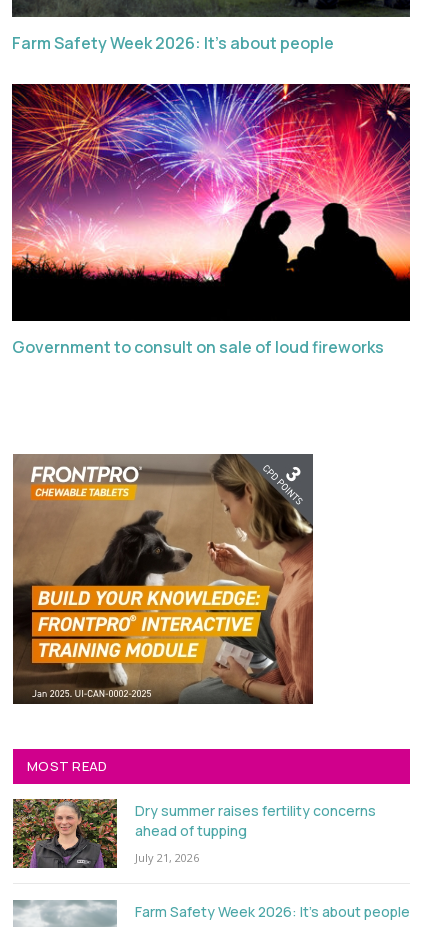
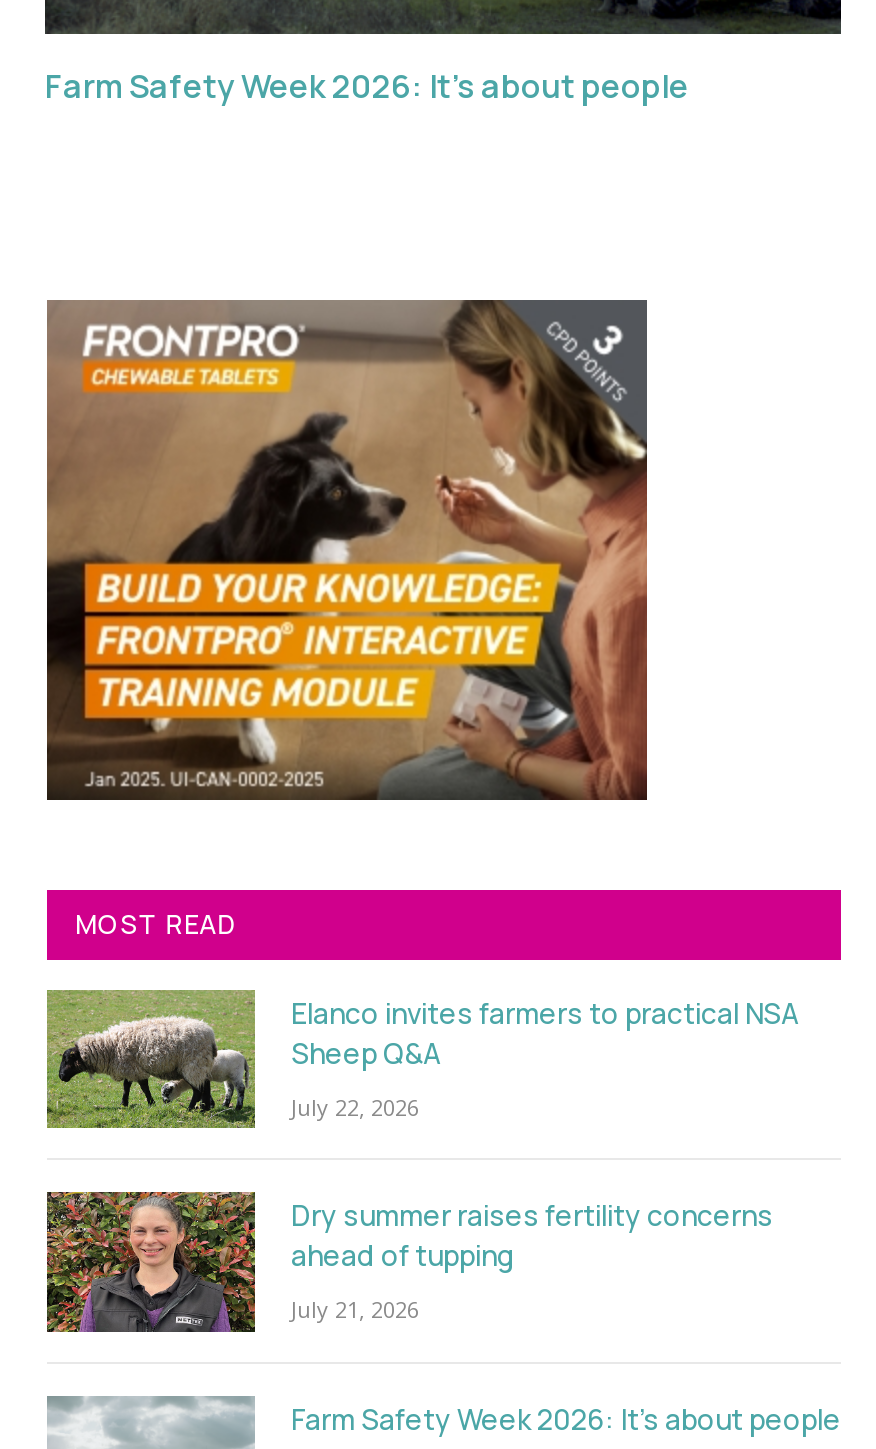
[11,83,411,358] [image] | Government to consult on sale of loud fireworks -> none
moved [12,453,314,705] -> [45,298,649,802]: [image]
moved [27,757,107,775] -> [75,906,236,942]: MOST READ
none -> [45,990,799,1130] [image] | Elanco invites farmers to practical NSA | Sheep Q&A | July 22, 2026

